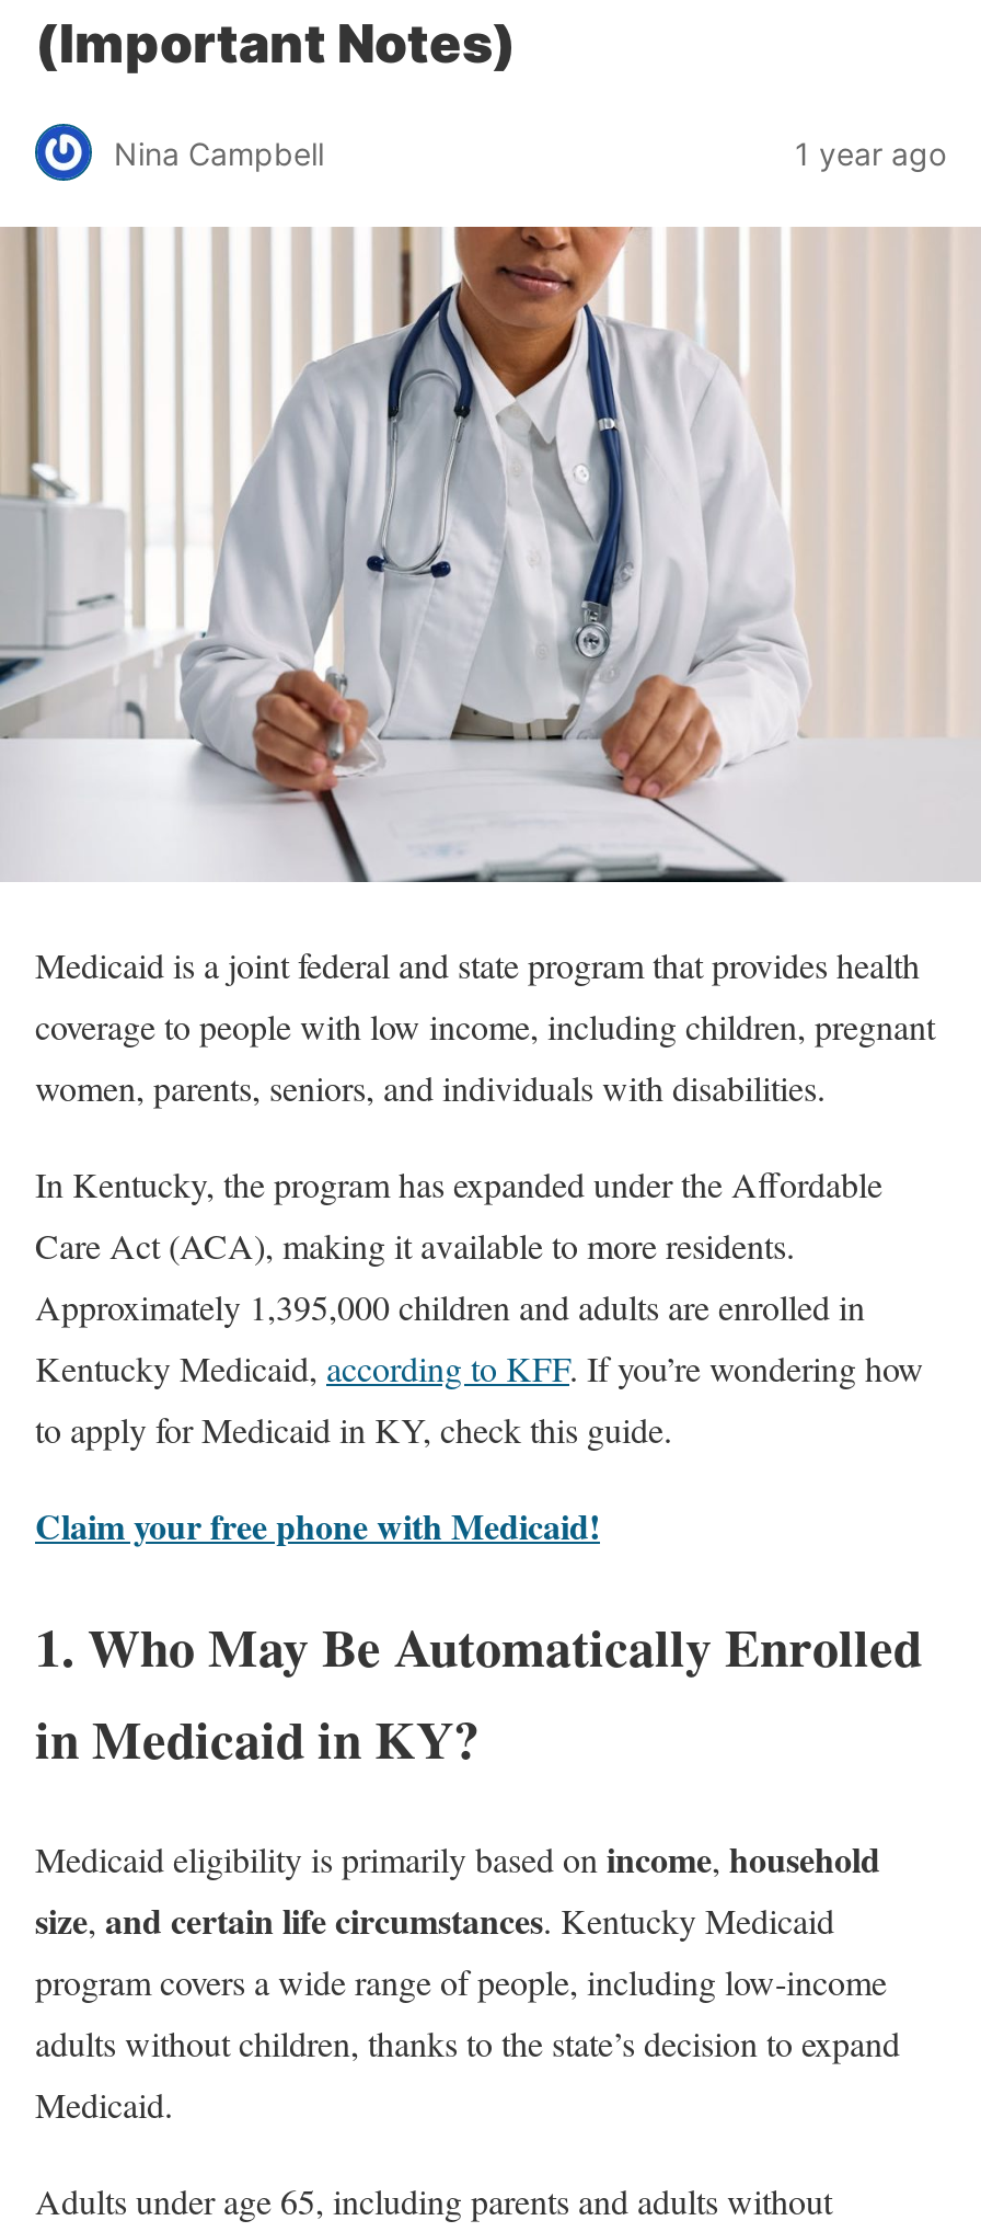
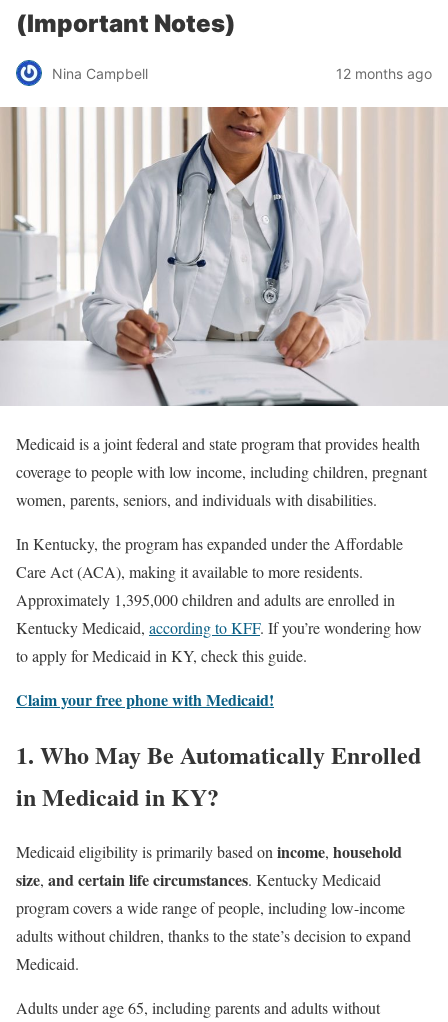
[795,134,946,171] 1 year ago -> [336,64,432,81] 12 months ago

